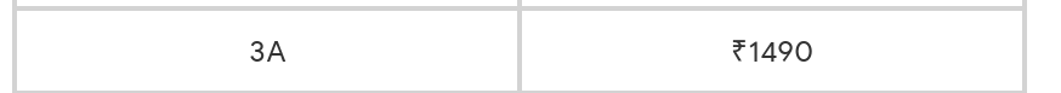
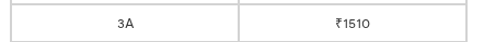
[731,32,813,68] ₹1490 -> [335,15,370,31] ₹1510

